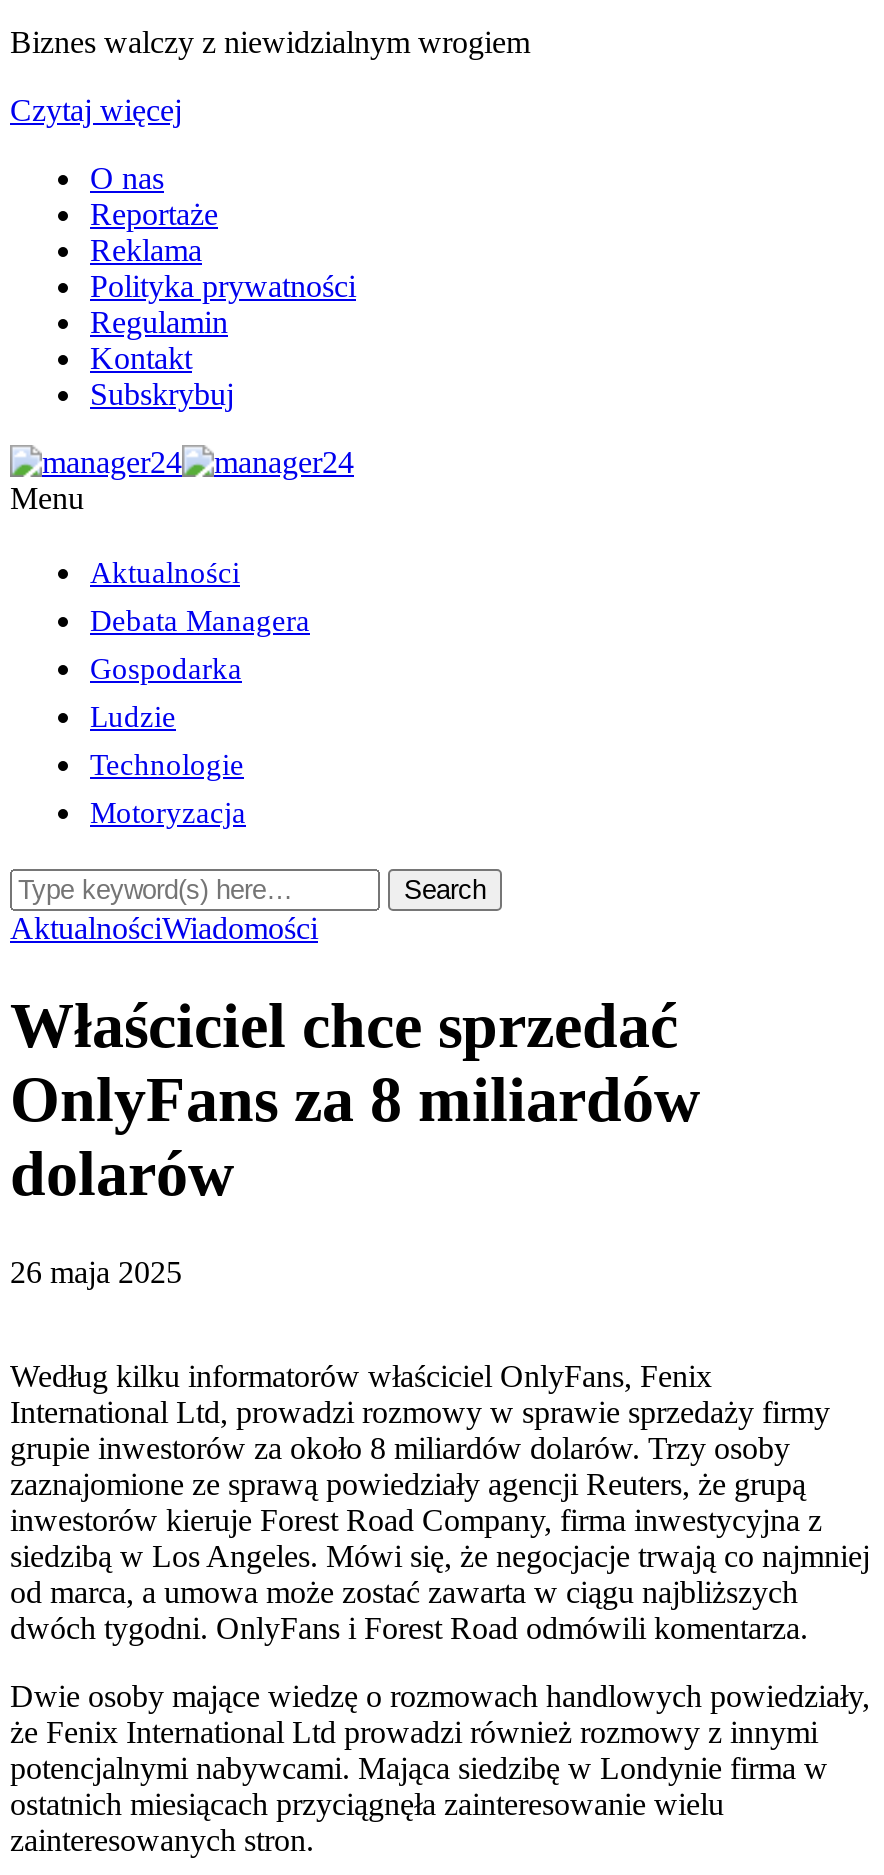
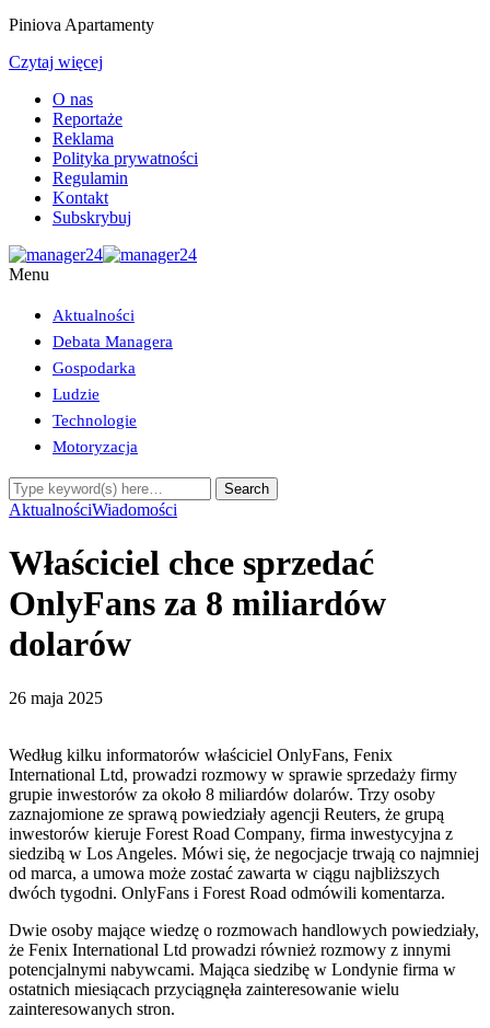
[10,25,530,59] Biznes walczy z niewidzialnym wrogiem -> [9,15,154,34] Piniova Apartamenty

